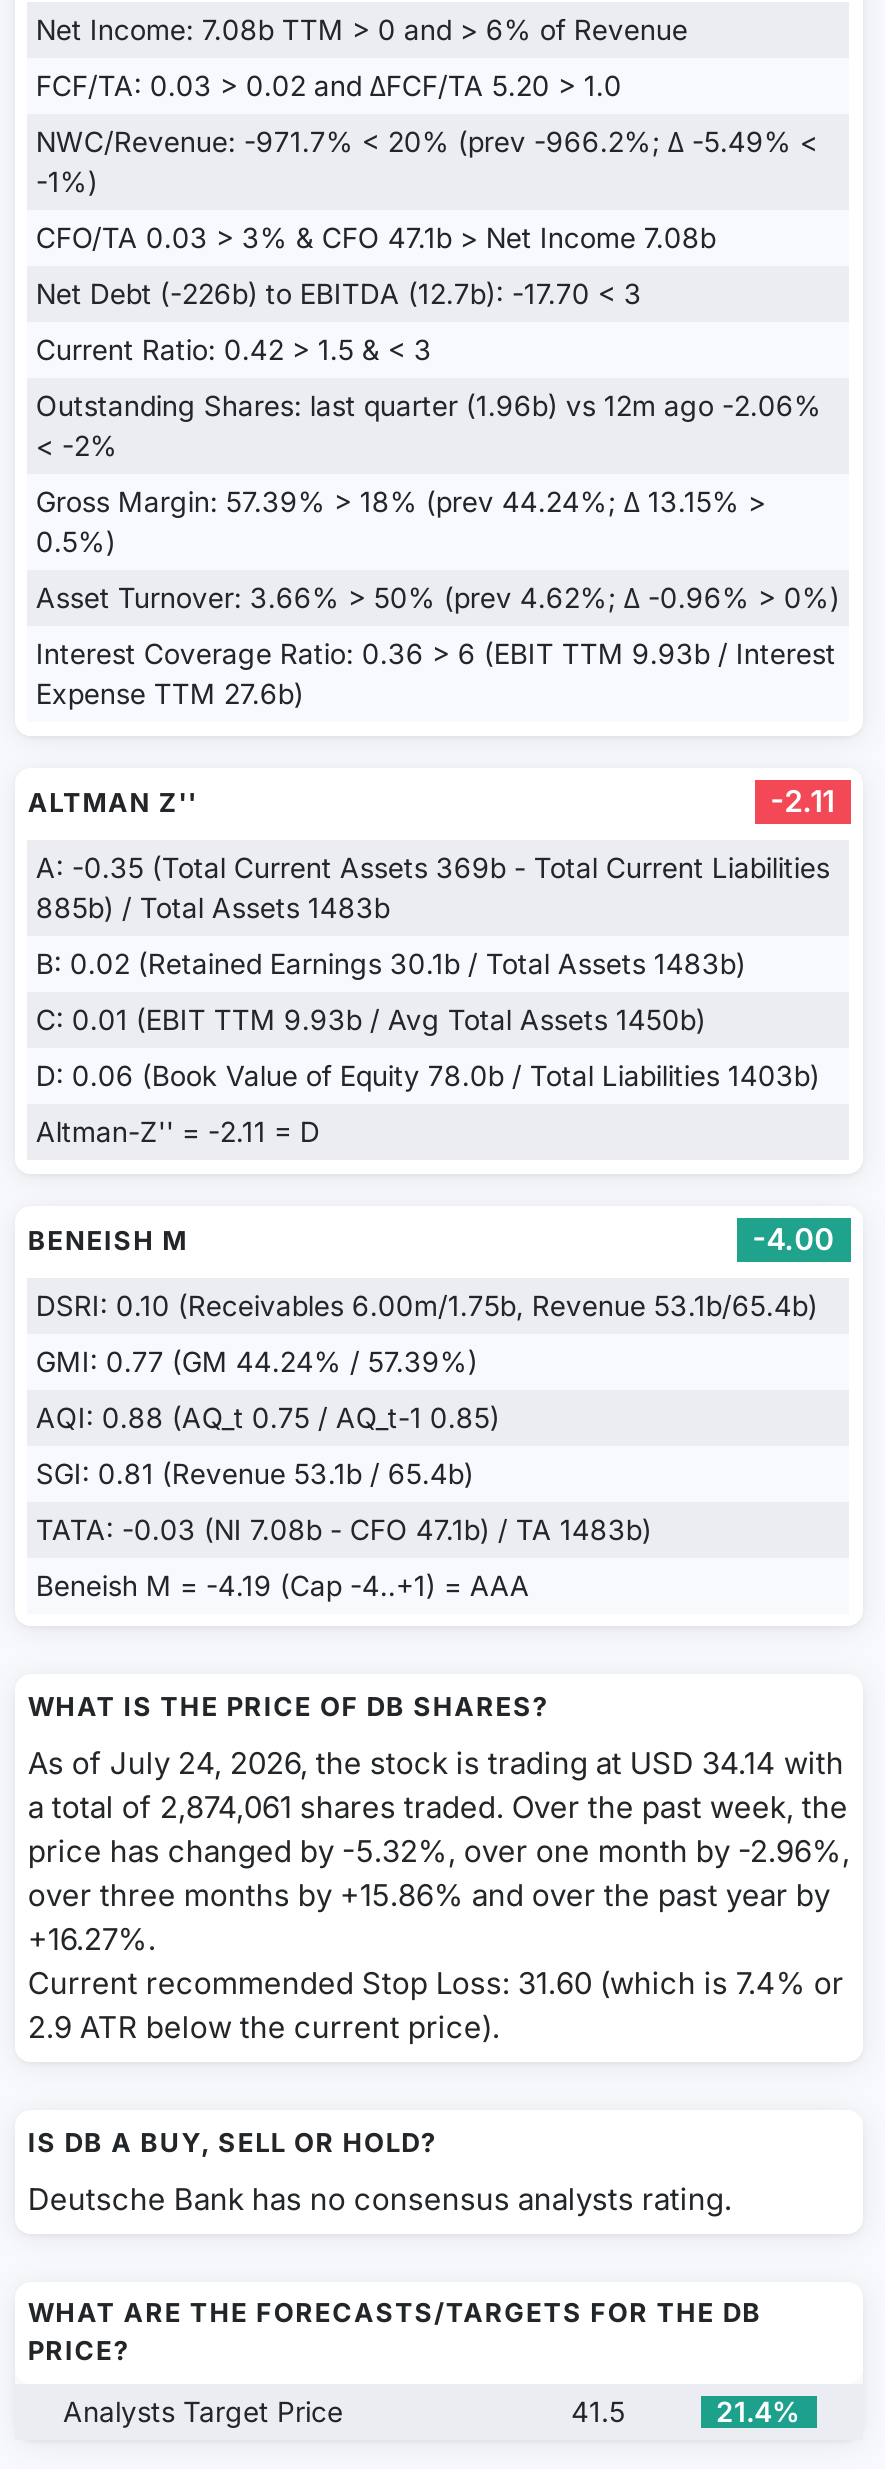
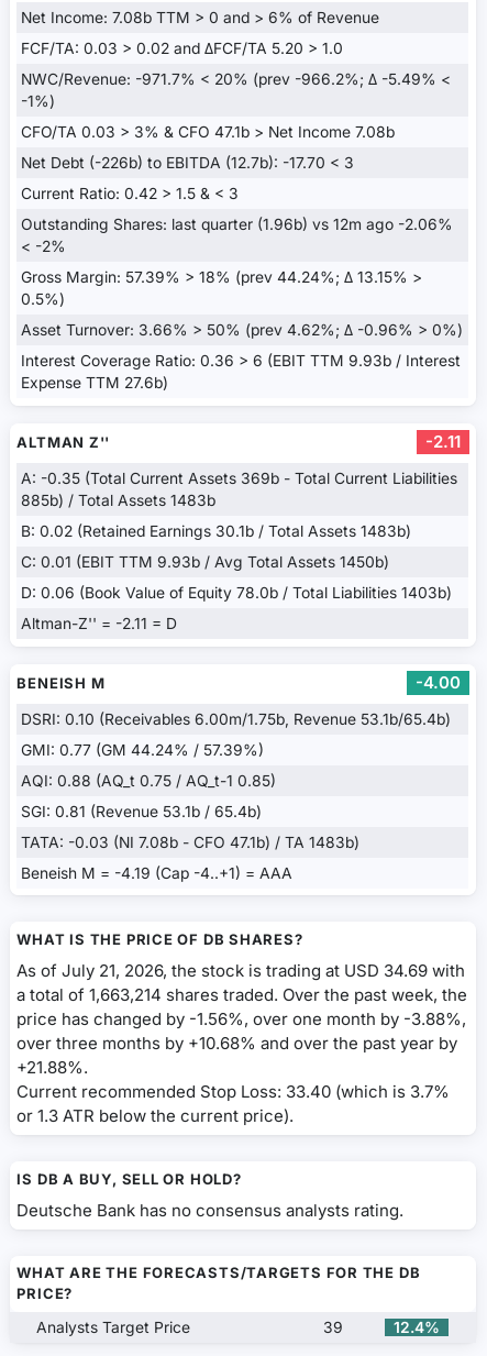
[28,1744,850,2046] As of July 24, 2026, the stock is trading at USD 34.14 with | a total of 2,874,061 shares traded. Over the past week, the | price has changed by -5.32%, over one month by -2.96%, | over three months by +15.86% and over the past year by | +16.27%. | Current recommended Stop Loss: 31.60 (which is 7.4% or | 2.9 ATR below the current price). -> [17,960,468,1126] As of July 21, 2026, the stock is trading at USD 34.69 with | a total of 1,663,214 shares traded. Over the past week, the | price has changed by -1.56%, over one month by -3.88%, | over three months by +10.68% and over the past year by | +21.88%. | Current recommended Stop Loss: 33.40 (which is 3.7% | or 1.3 ATR below the current price).
[571,2395,625,2427] 41.5 -> [323,1318,343,1336] 39
[716,2395,800,2427] 21.4% -> [393,1318,439,1336] 12.4%

